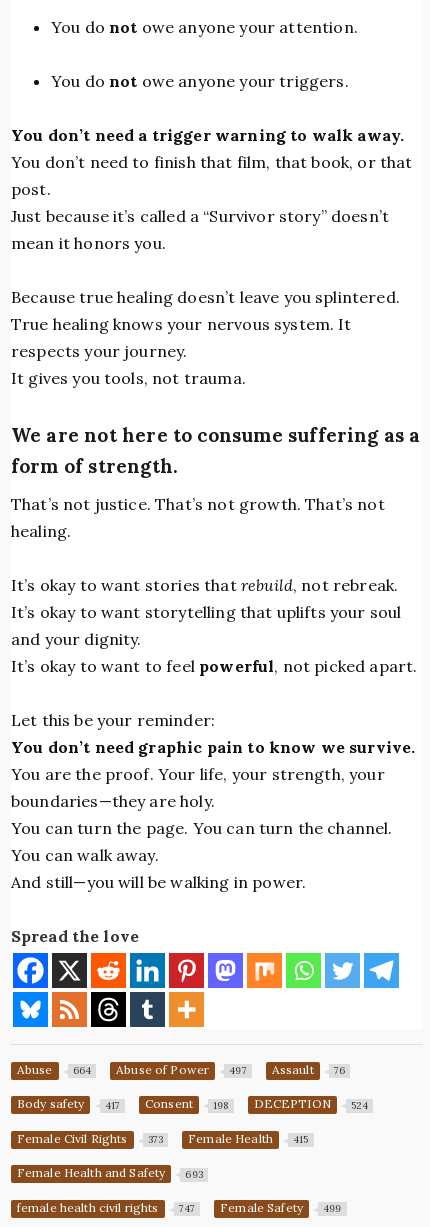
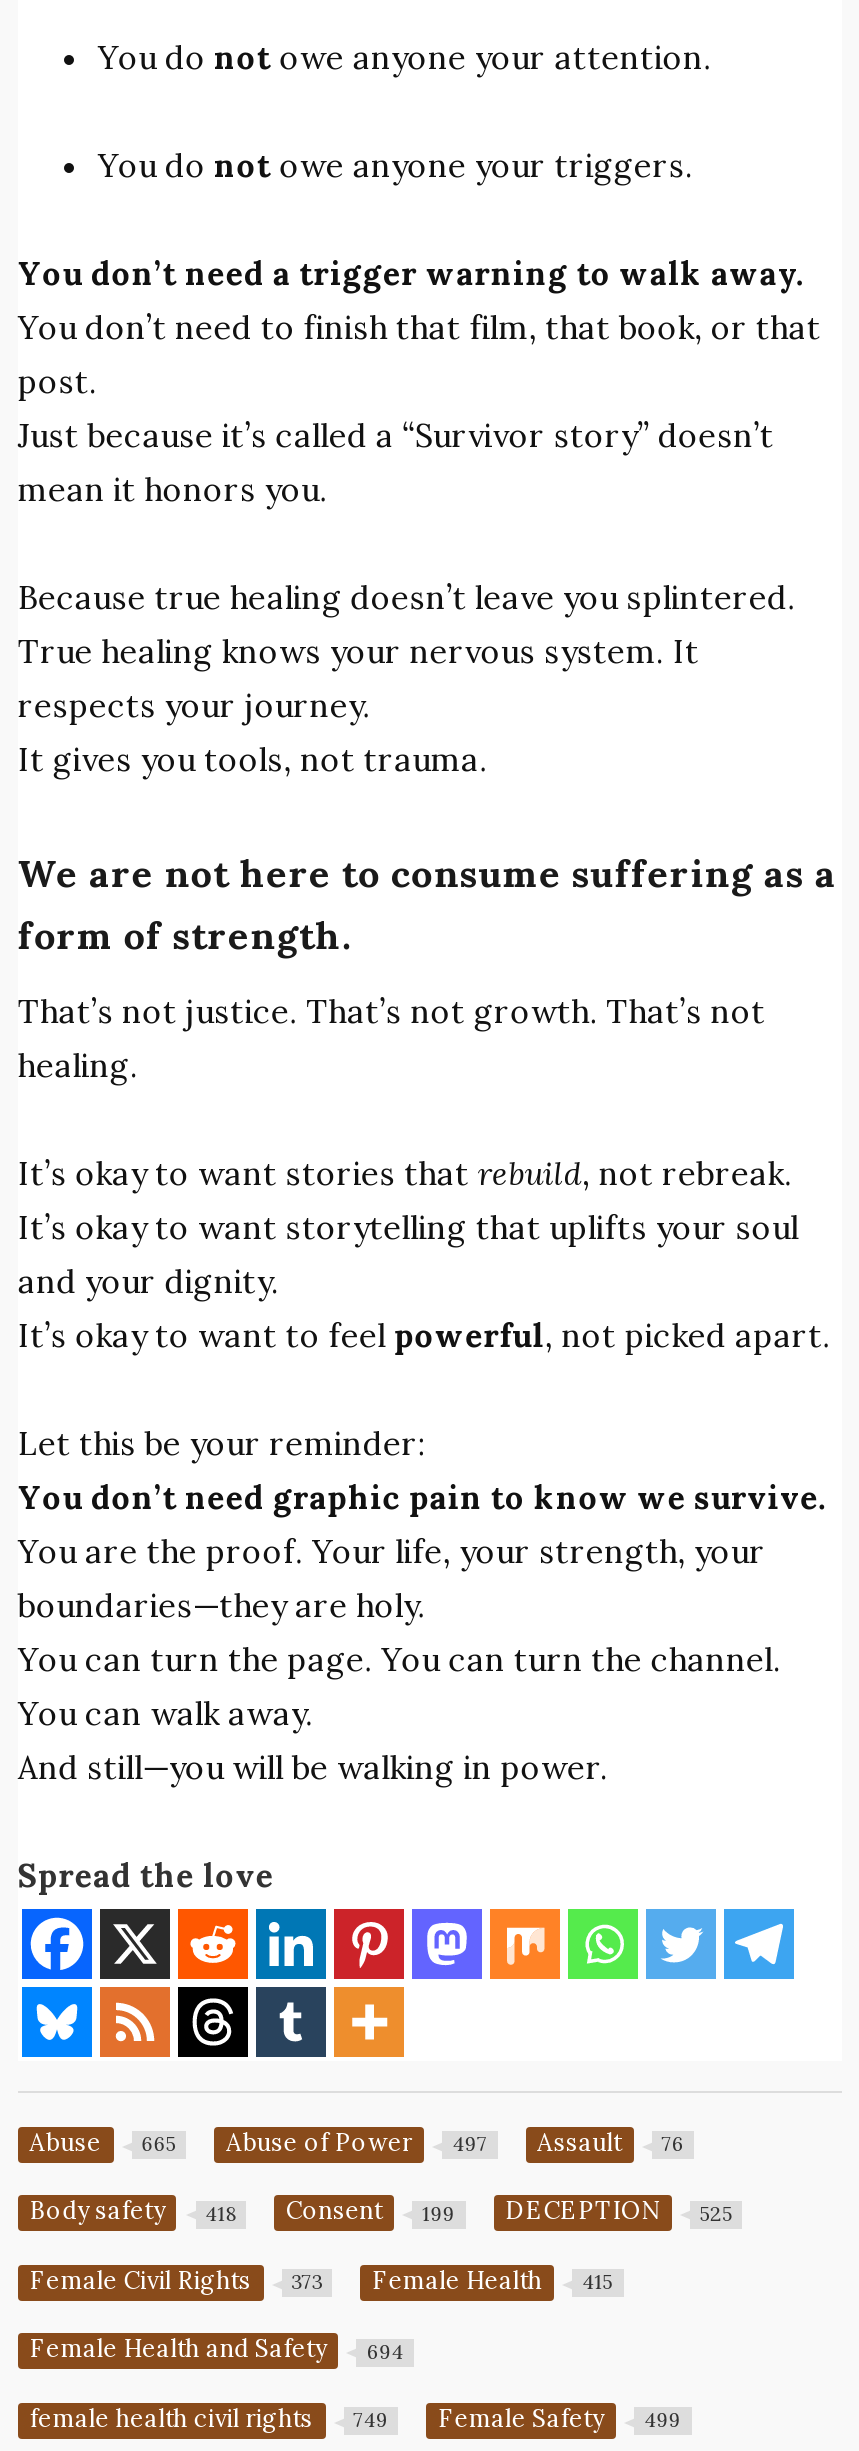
[17,1062,345,1077] Abuse 664 Abuse of Power 497 Assault 76 -> [30,2127,684,2158] Abuse 665 Abuse of Power 497 Assault 76
[105,1099,120,1112] 417 -> [205,2201,236,2227] 418
[213,1099,229,1112] 198 -> [422,2201,455,2227] 199
[351,1099,368,1112] 524 -> [700,2201,733,2227] 525
[17,1165,203,1181] Female Health and Safety 693 -> [30,2334,404,2365] Female Health and Safety 694
[17,1200,341,1215] female health civil rights 747 Female Safety 499 -> [30,2403,681,2434] female health civil rights 749 Female Safety 499

